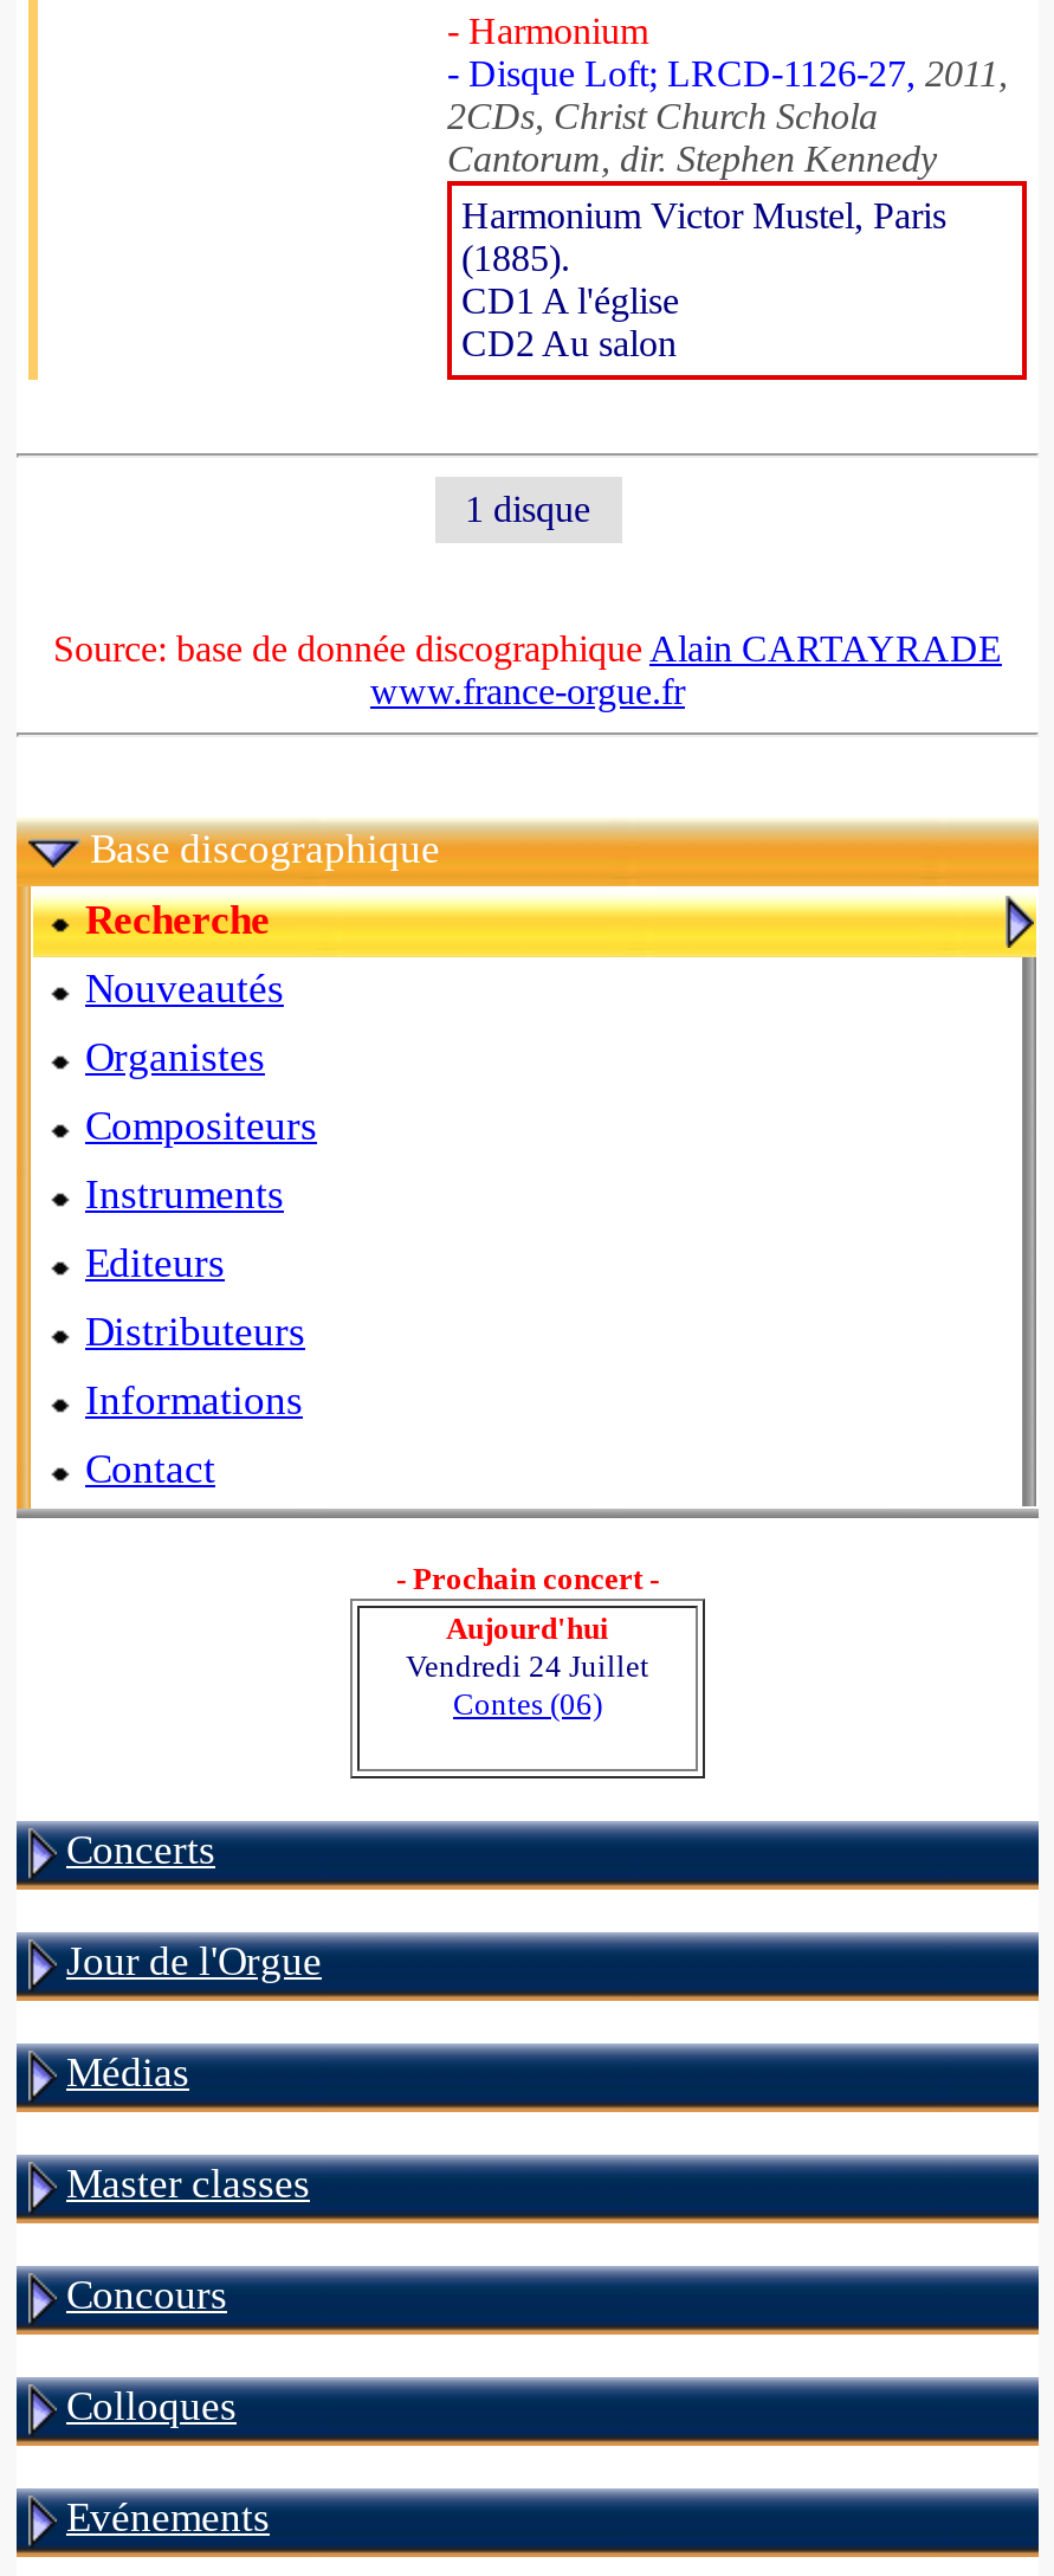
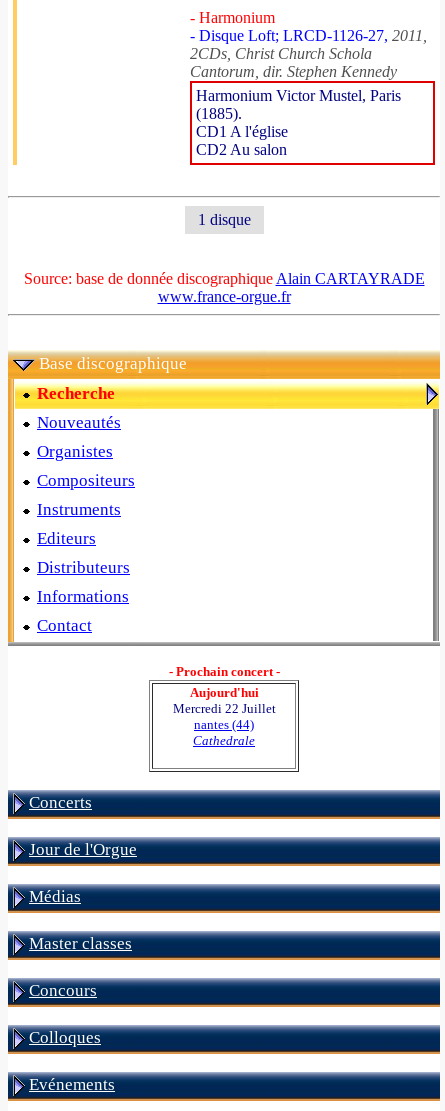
[406,1648,649,1722] Vendredi 24 Juillet | Contes (06) -> [172,701,275,748] Mercredi 22 Juillet | nantes (44) | Cathedrale

